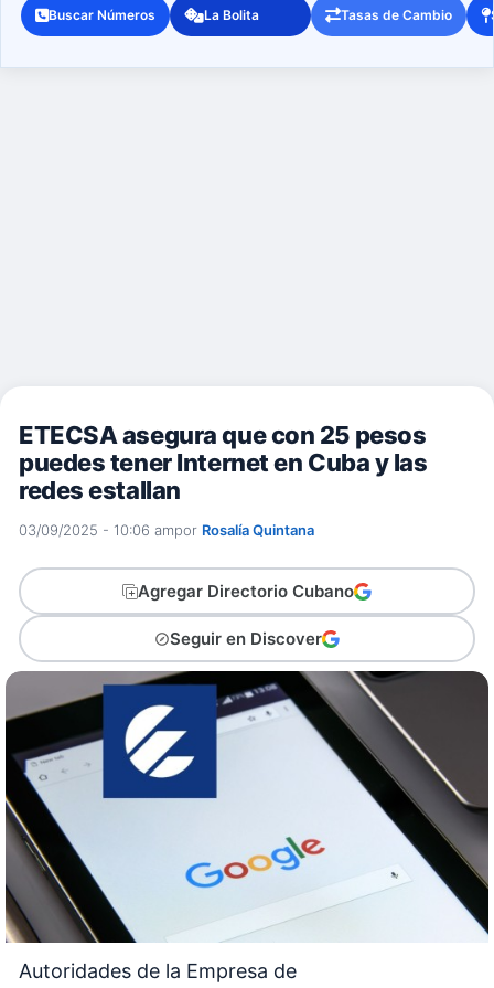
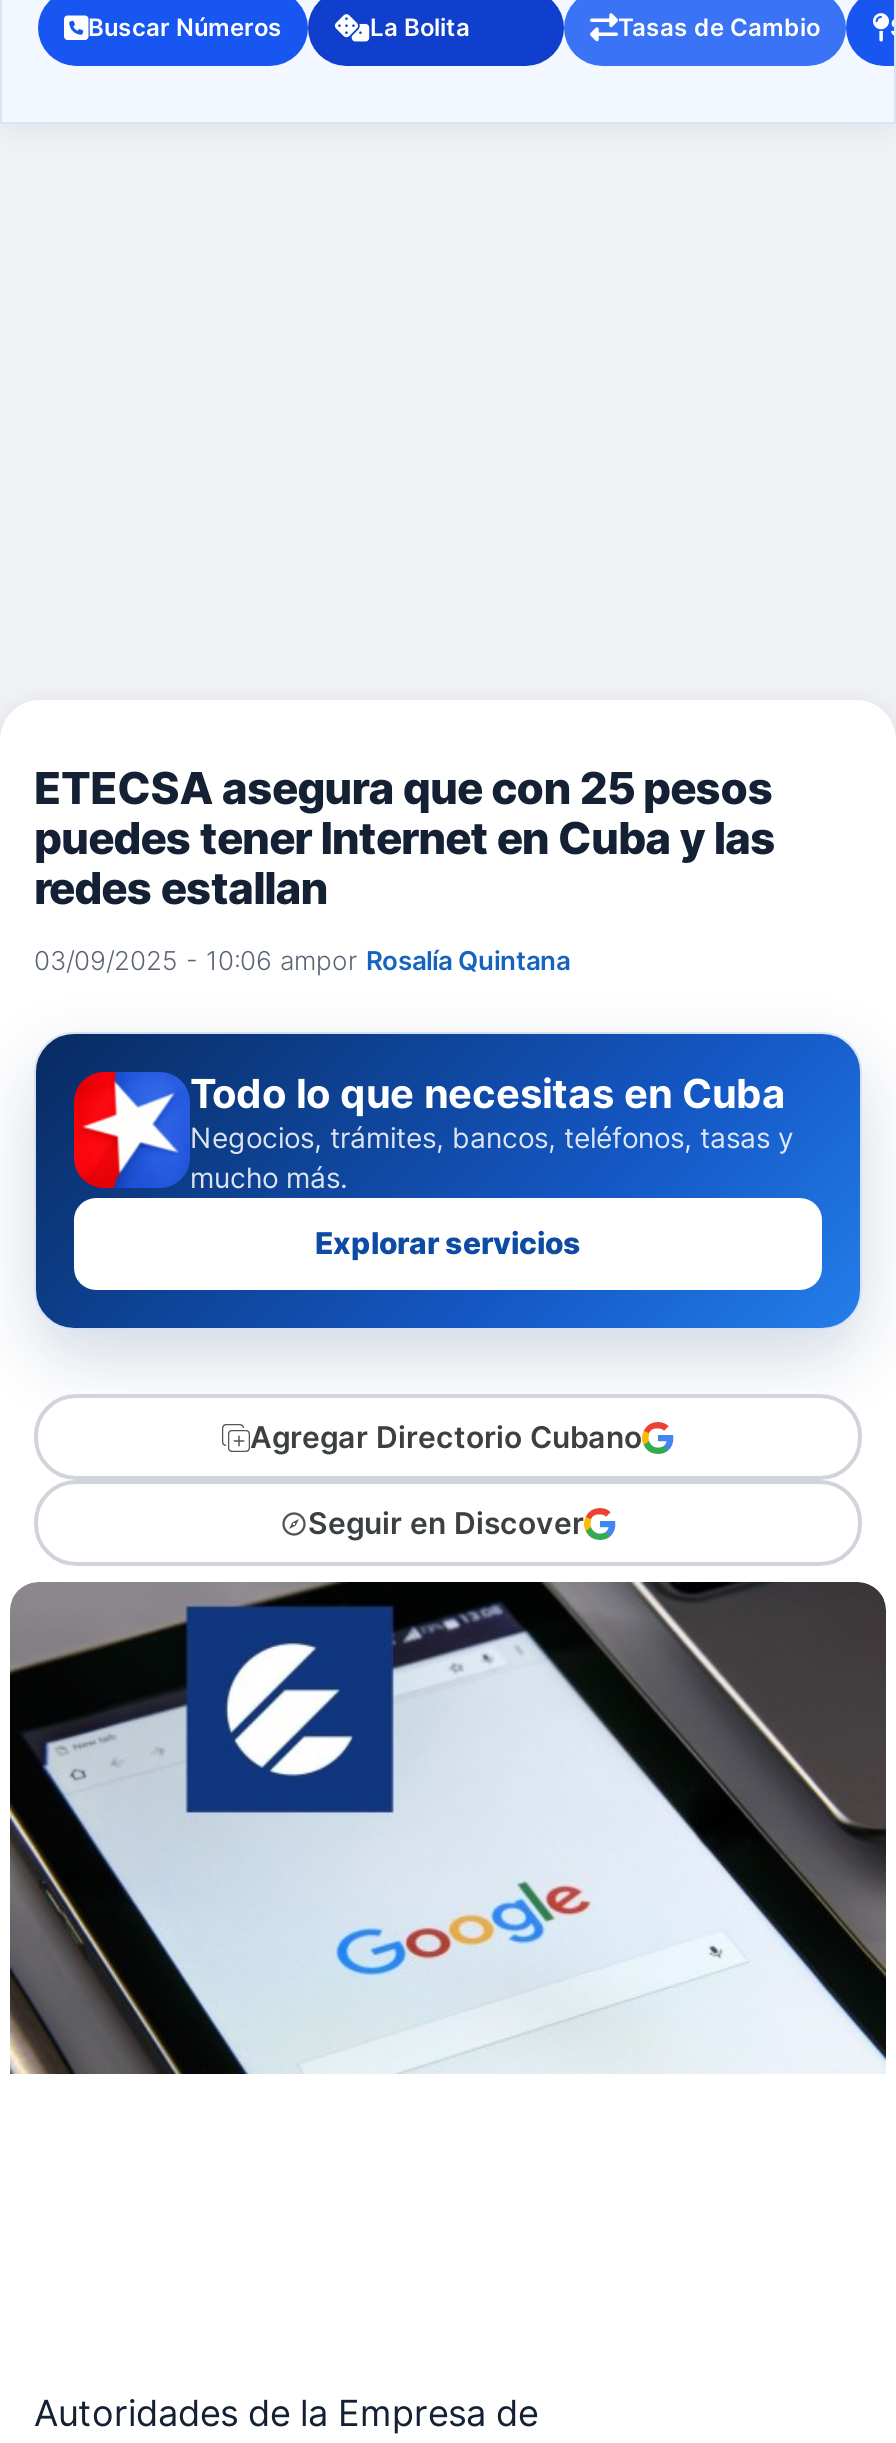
none -> [32,1032,864,1342] [image] | Todo lo que necesitas en Cuba | Negocios, trámites, bancos, teléfonos, tasas y | mucho más. | Explorar servicios

